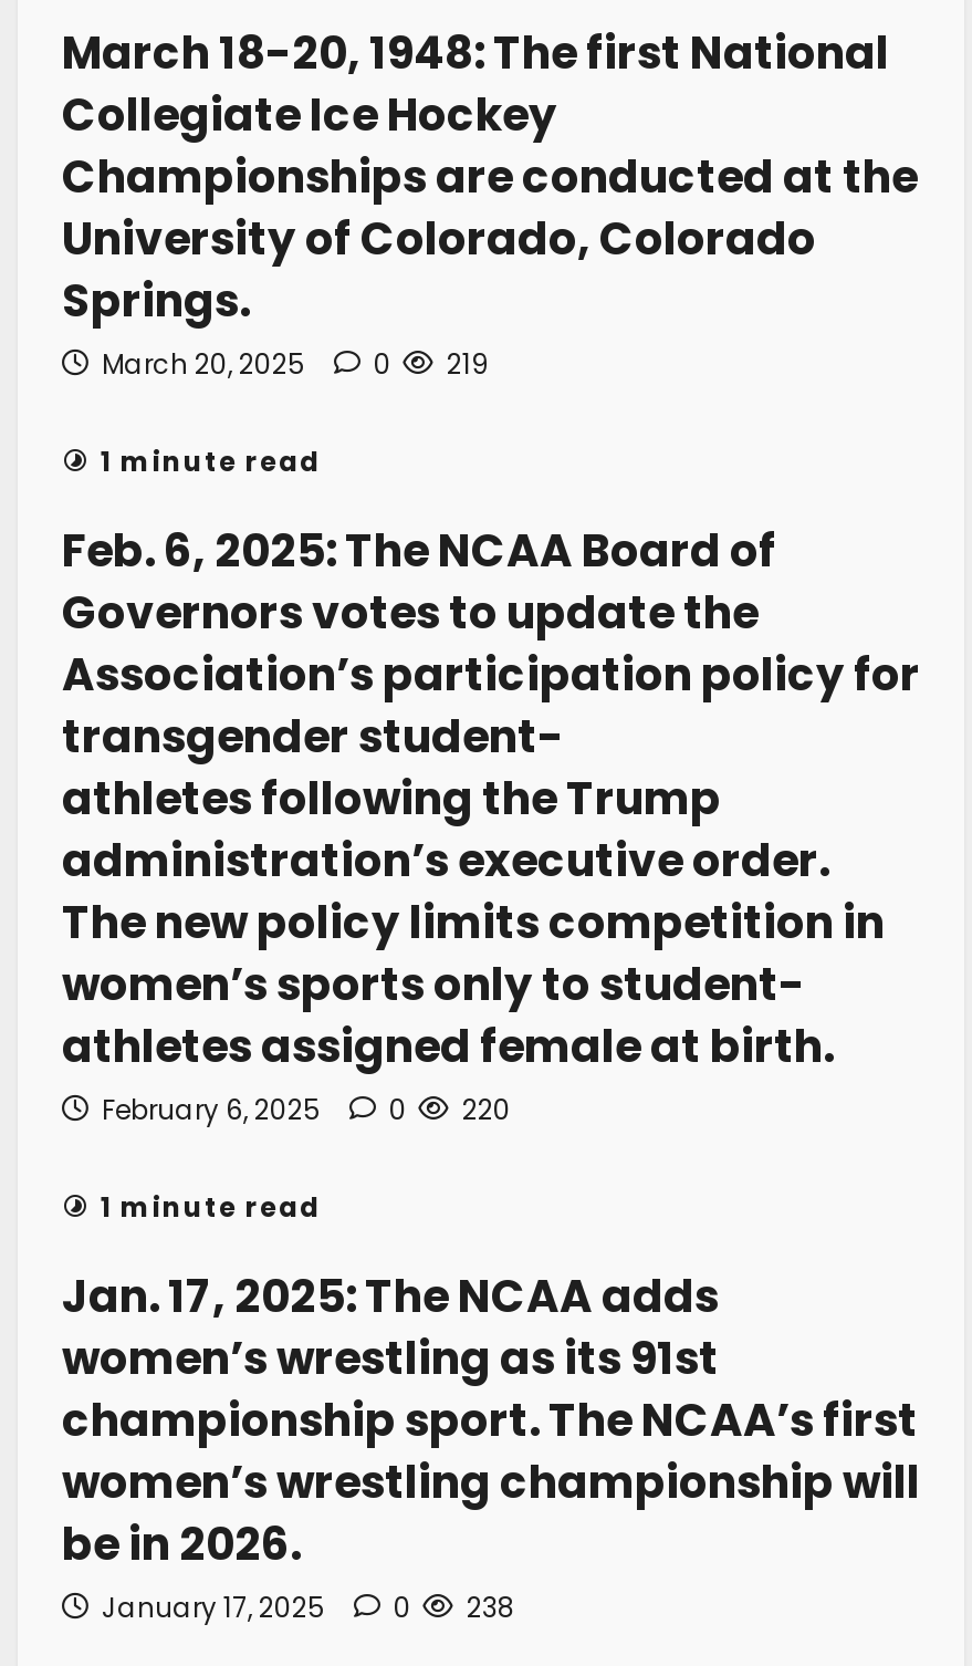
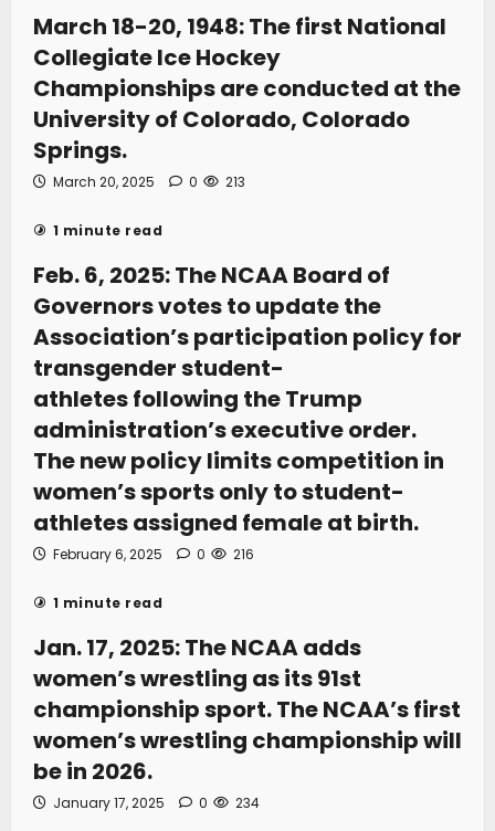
[95,346,489,384] March 20, 2025 0 219 -> [50,173,245,192] March 20, 2025 0 213
[95,1092,511,1129] February 6, 2025 0 220 -> [50,545,254,564] February 6, 2025 0 216
[95,1590,515,1627] January 17, 2025 0 238 -> [50,794,260,813] January 17, 2025 0 234

